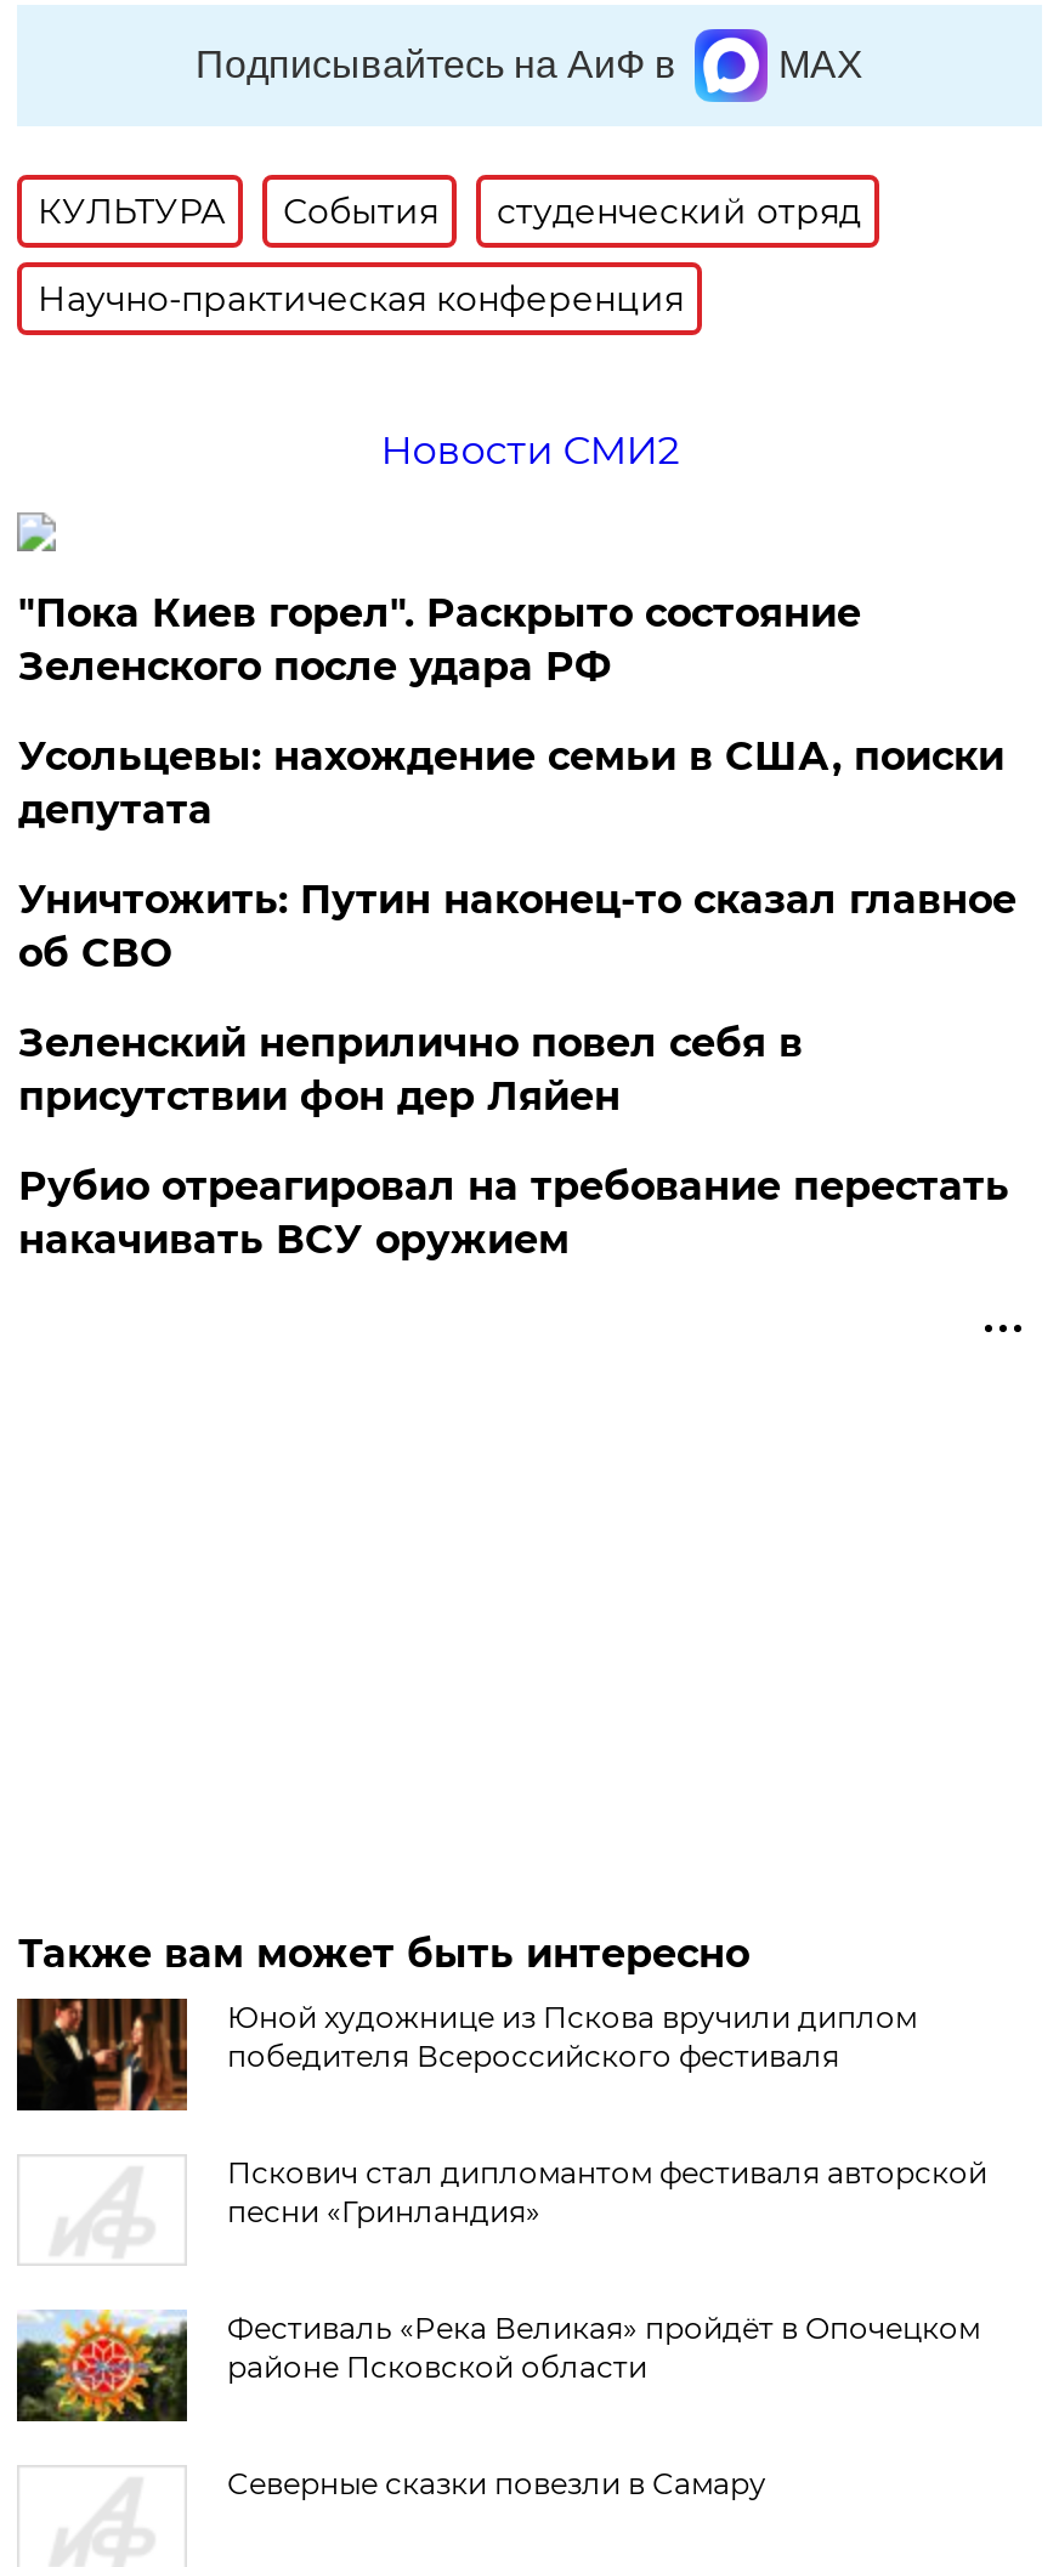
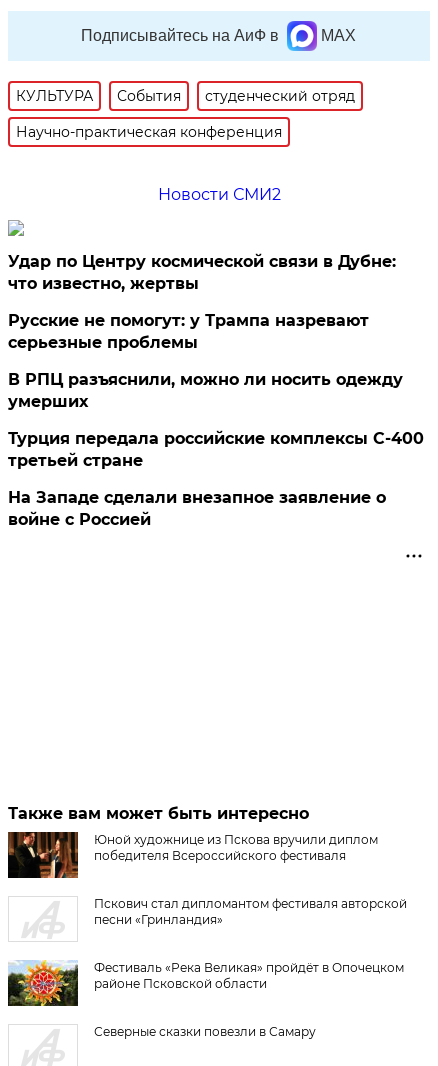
[18,590,861,689] "Пока Киев горел". Раскрыто состояние | Зеленского после удара РФ -> [8,252,396,293] Удар по Центру космической связи в Дубне: | что известно, жертвы
[18,733,1004,833] Усольцевы: нахождение семьи в США, поиски | депутата -> [8,311,369,352] Русские не помогут: у Трампа назревают | серьезные проблемы
[18,876,1016,976] Уничтожить: Путин наконец-то сказал главное | об СВО -> [8,370,403,411] В РПЦ разъяснили, можно ли носить одежду | умерших
[18,1020,803,1119] Зеленский неприлично повел cебя в | присутствии фон дер Ляйен -> [8,429,424,470] Турция передала российские комплексы С-400 | третьей стране
[18,1163,1009,1263] Рубио отреагировал на требование перестать | накачивать ВСУ оружием -> [8,488,386,529] На Западе сделали внезапное заявление о | войне с Россией

